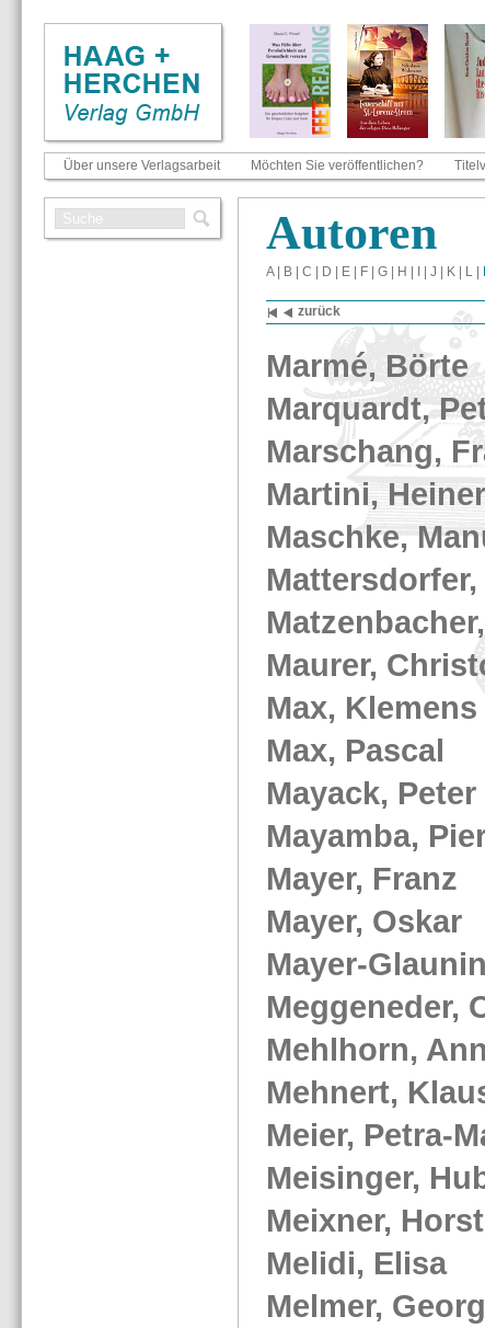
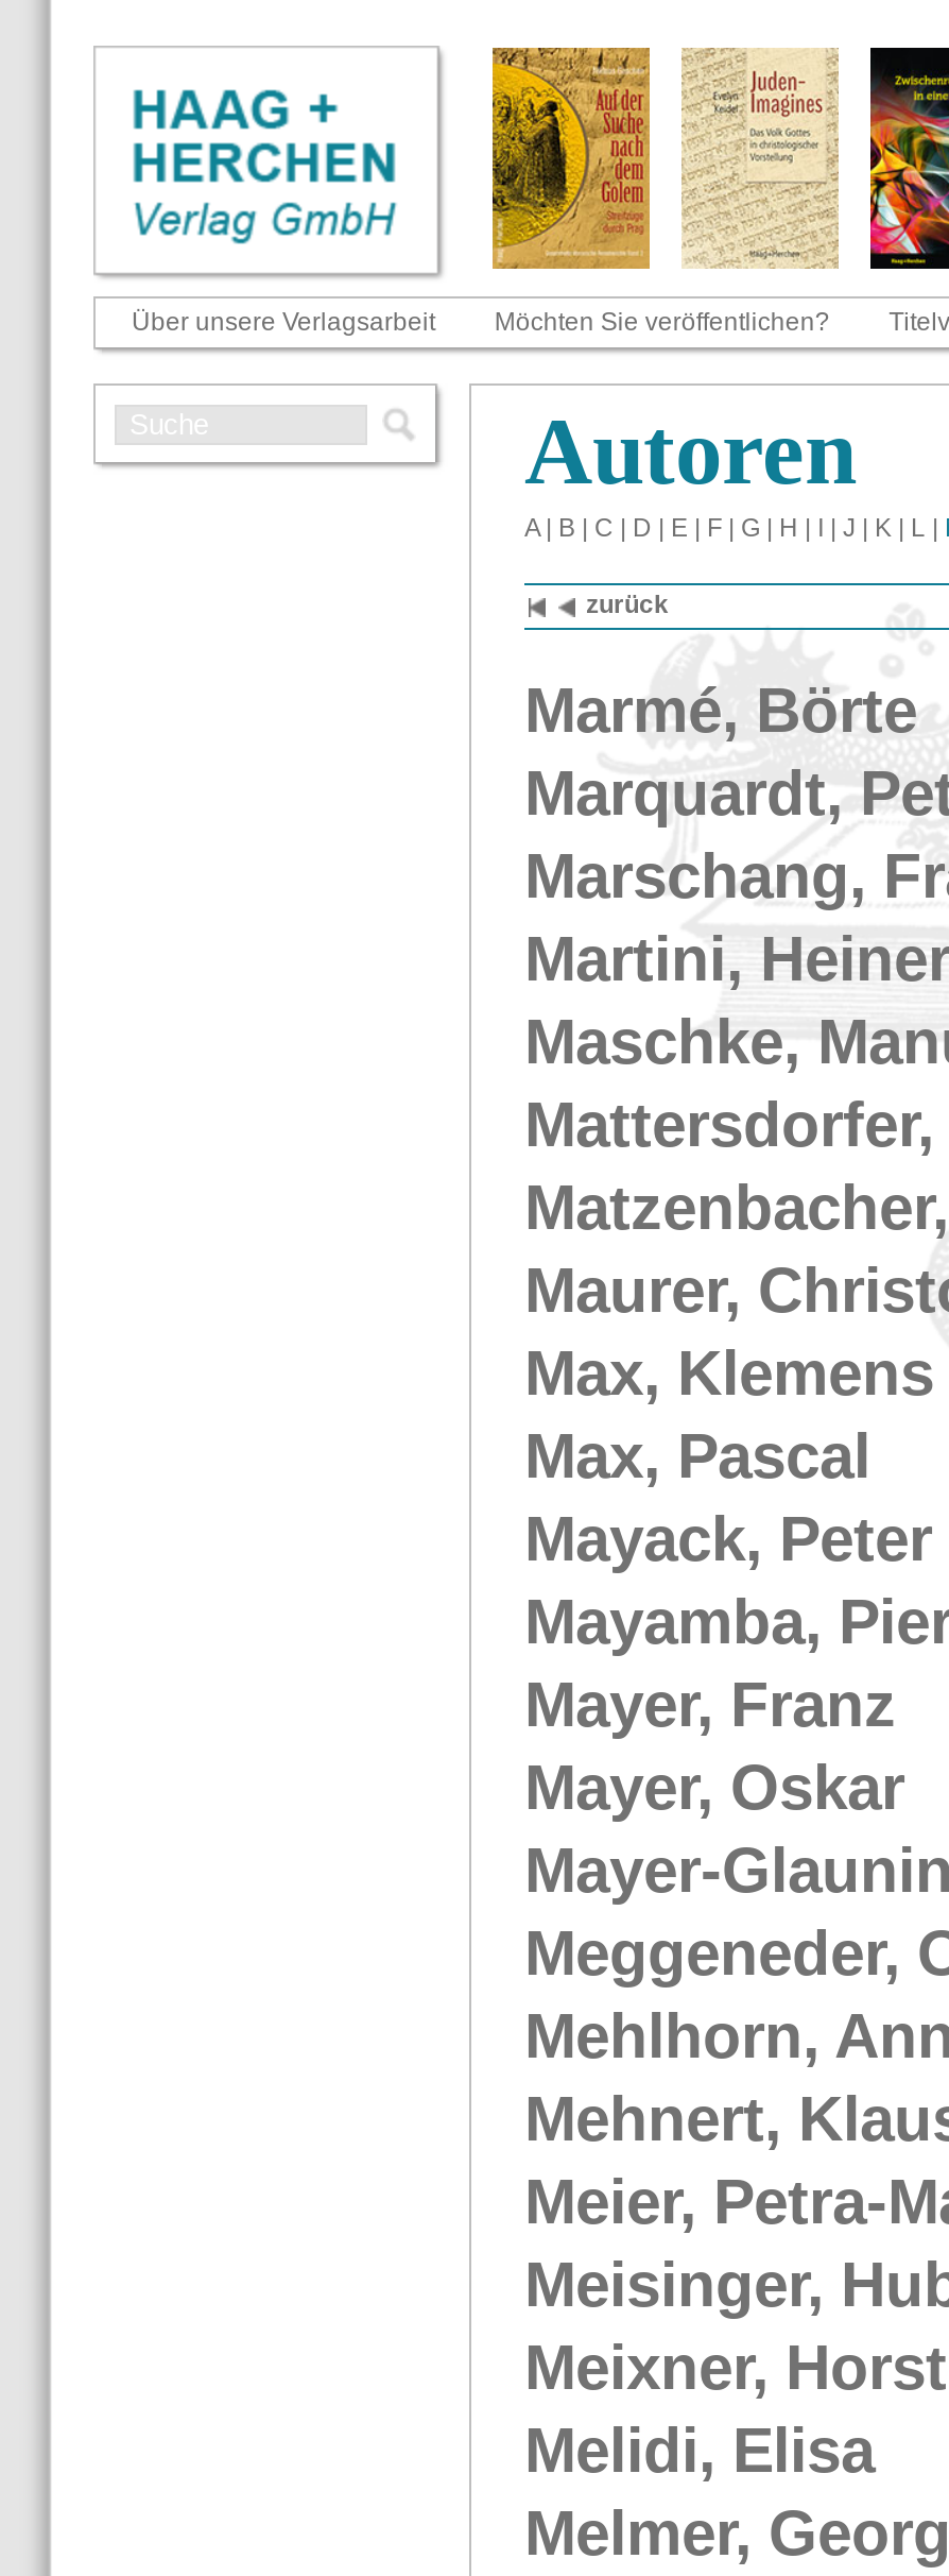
[250,24,332,138] [image] -> [490,46,652,271] [image]
[346,23,429,139] [image] -> [681,48,839,269] [image]
[443,25,482,139] [image] -> [868,48,943,271] [image]

